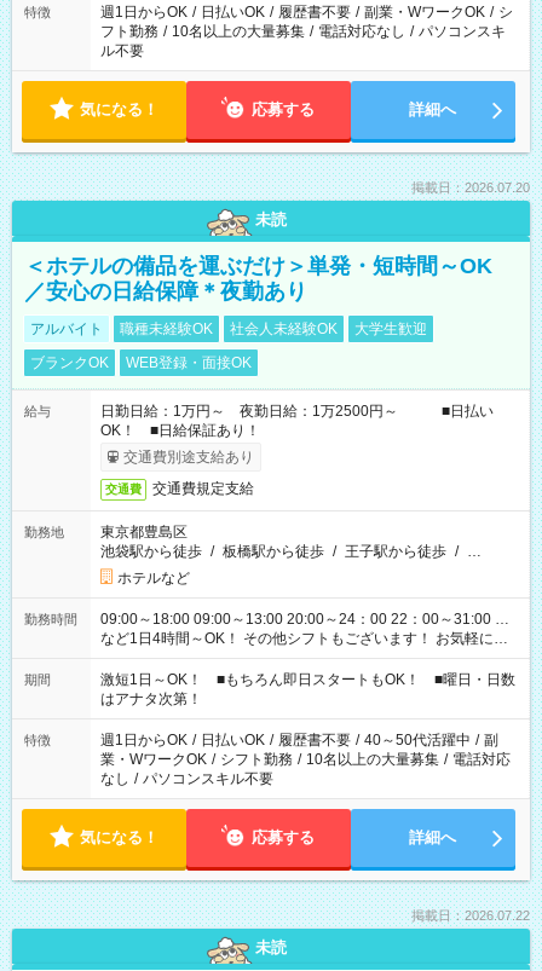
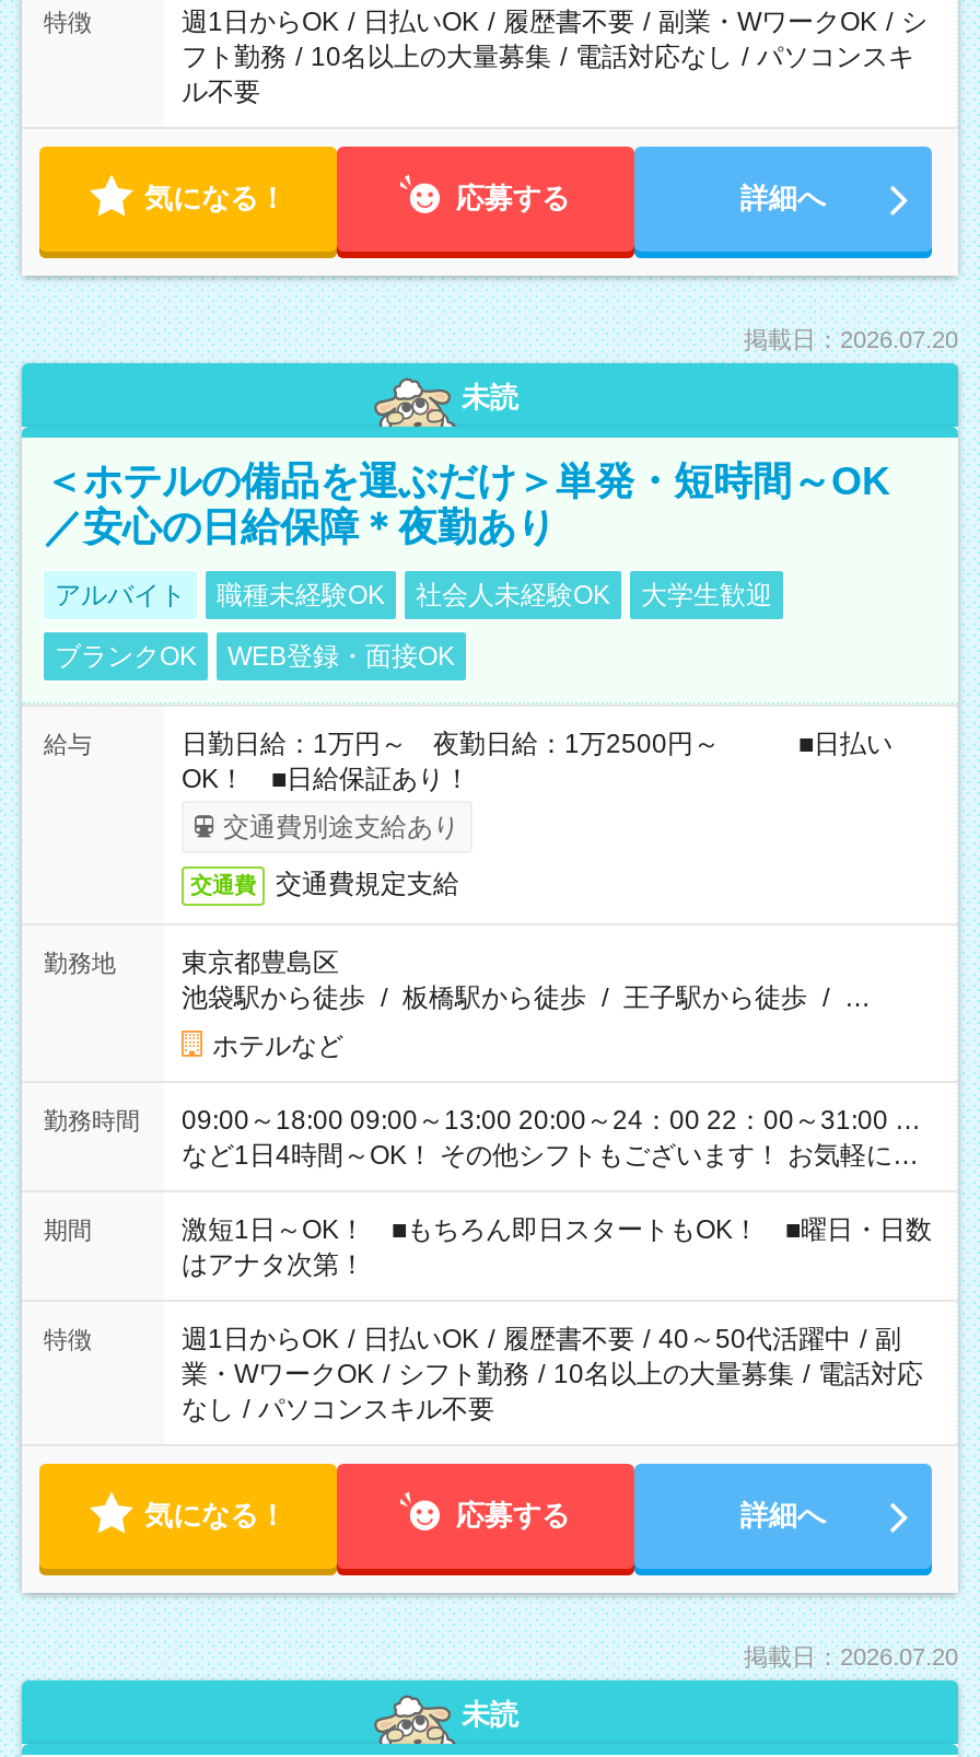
[411,908,530,923] 掲載日：2026.07.22 -> [744,1643,958,1669] 掲載日：2026.07.20

